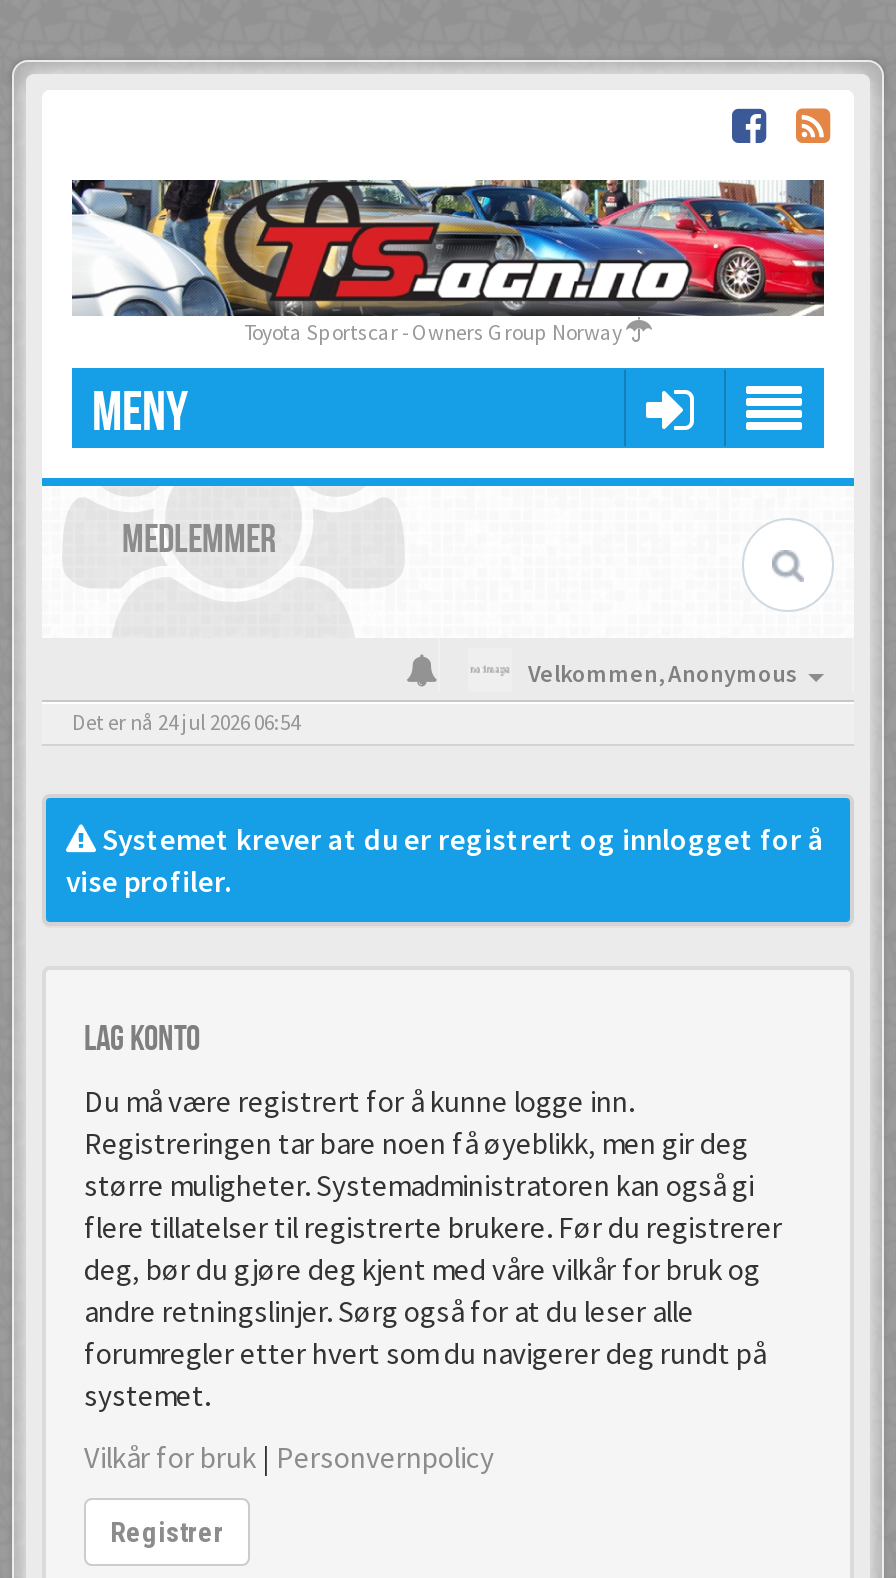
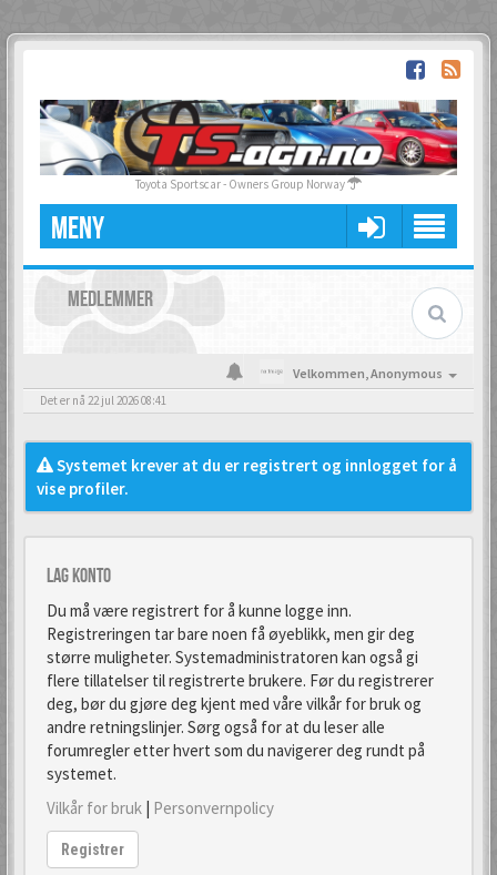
[72,708,300,736] Det er nå 24 jul 2026 06:54 -> [40,393,166,408] Det er nå 22 jul 2026 08:41

